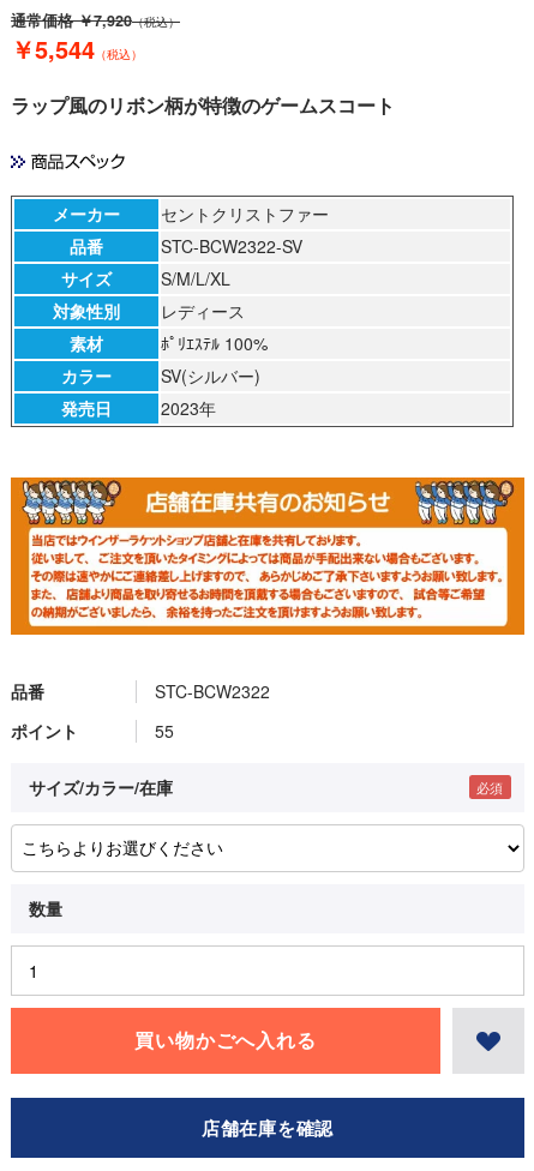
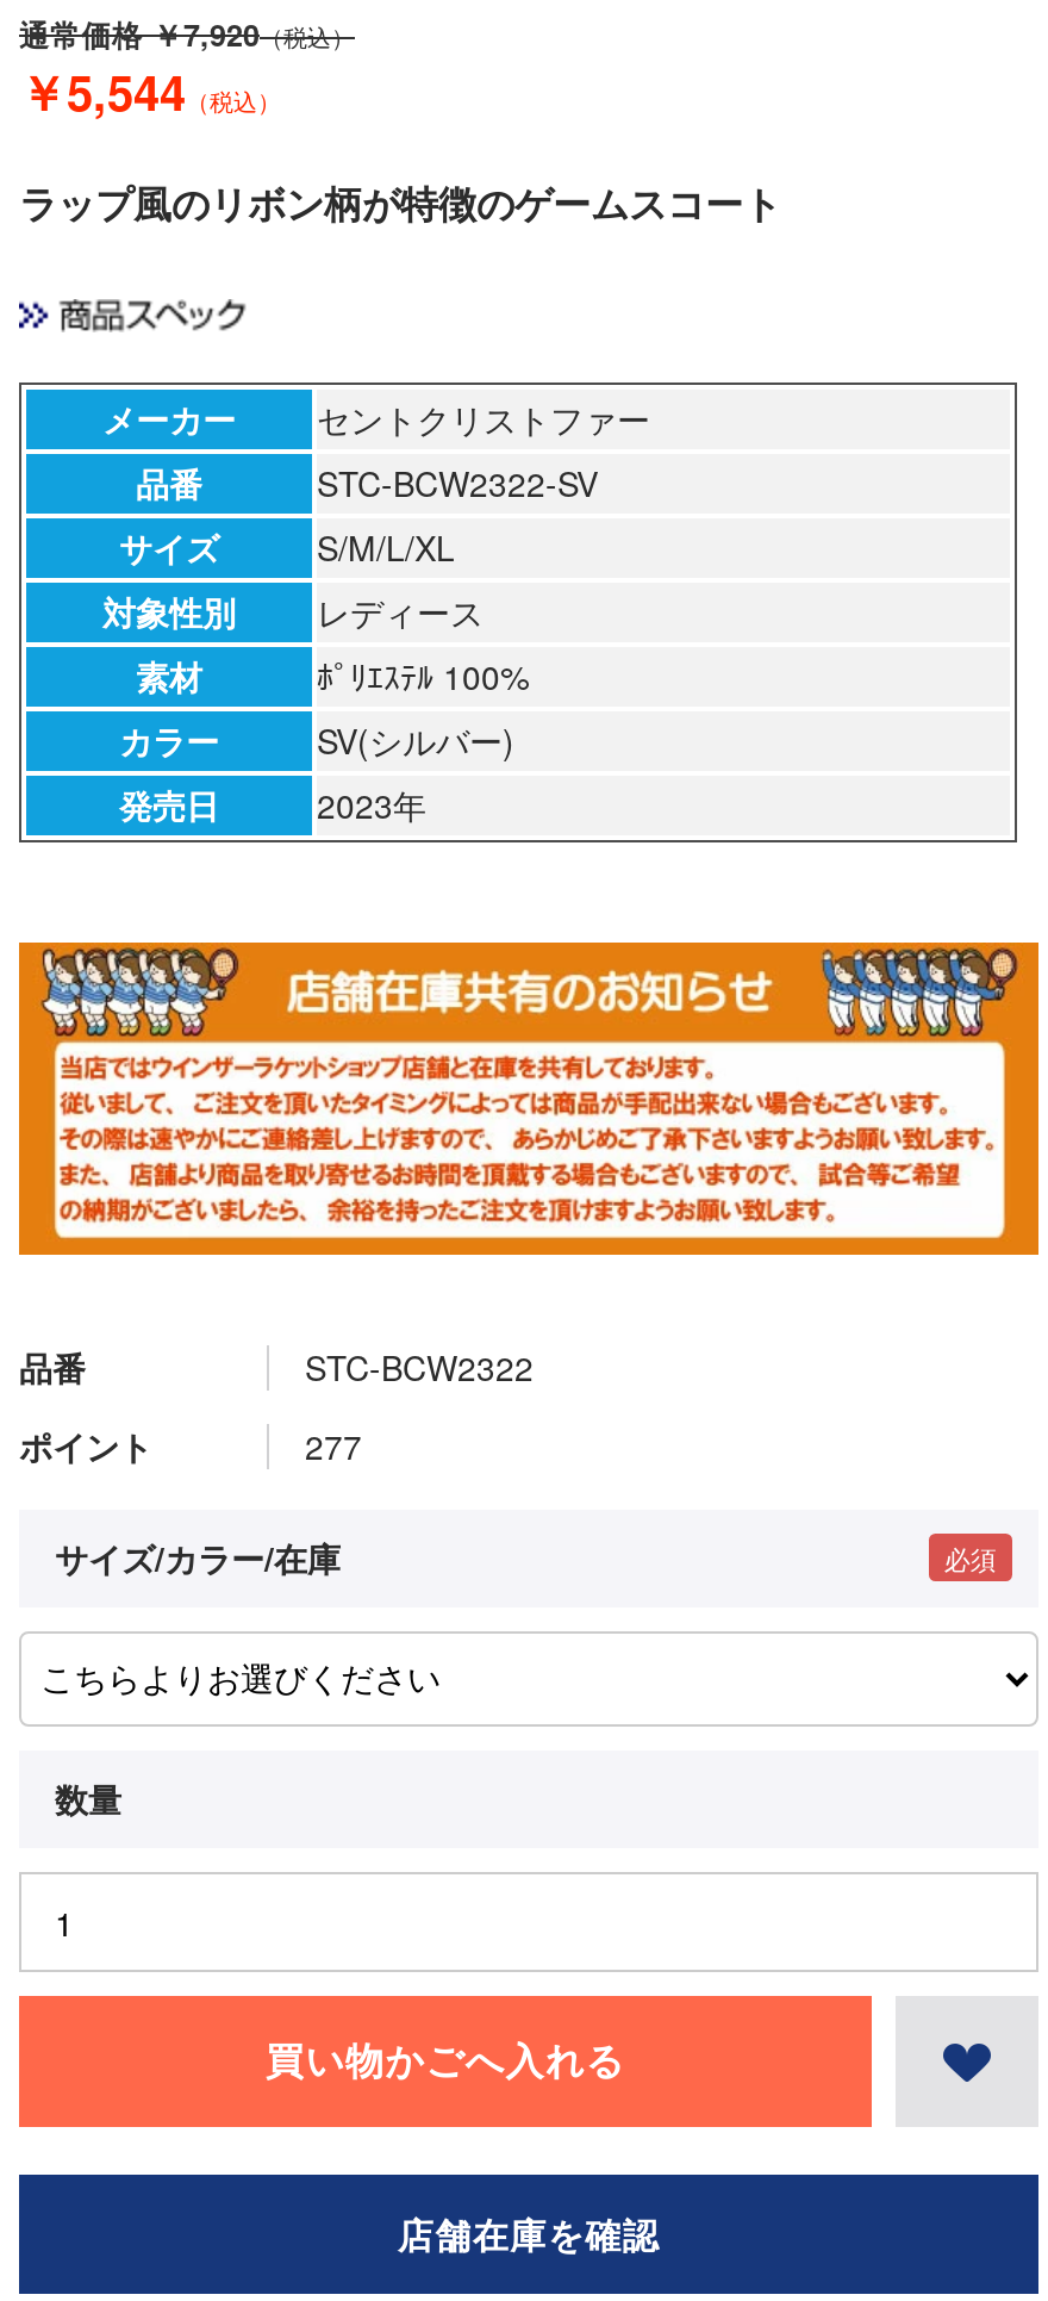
[155,719,174,743] 55 -> [305,1421,362,1469] 277

